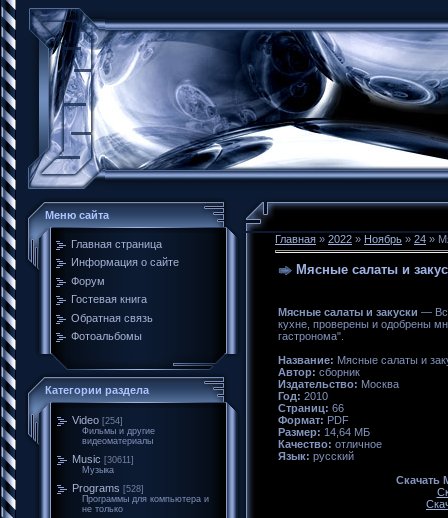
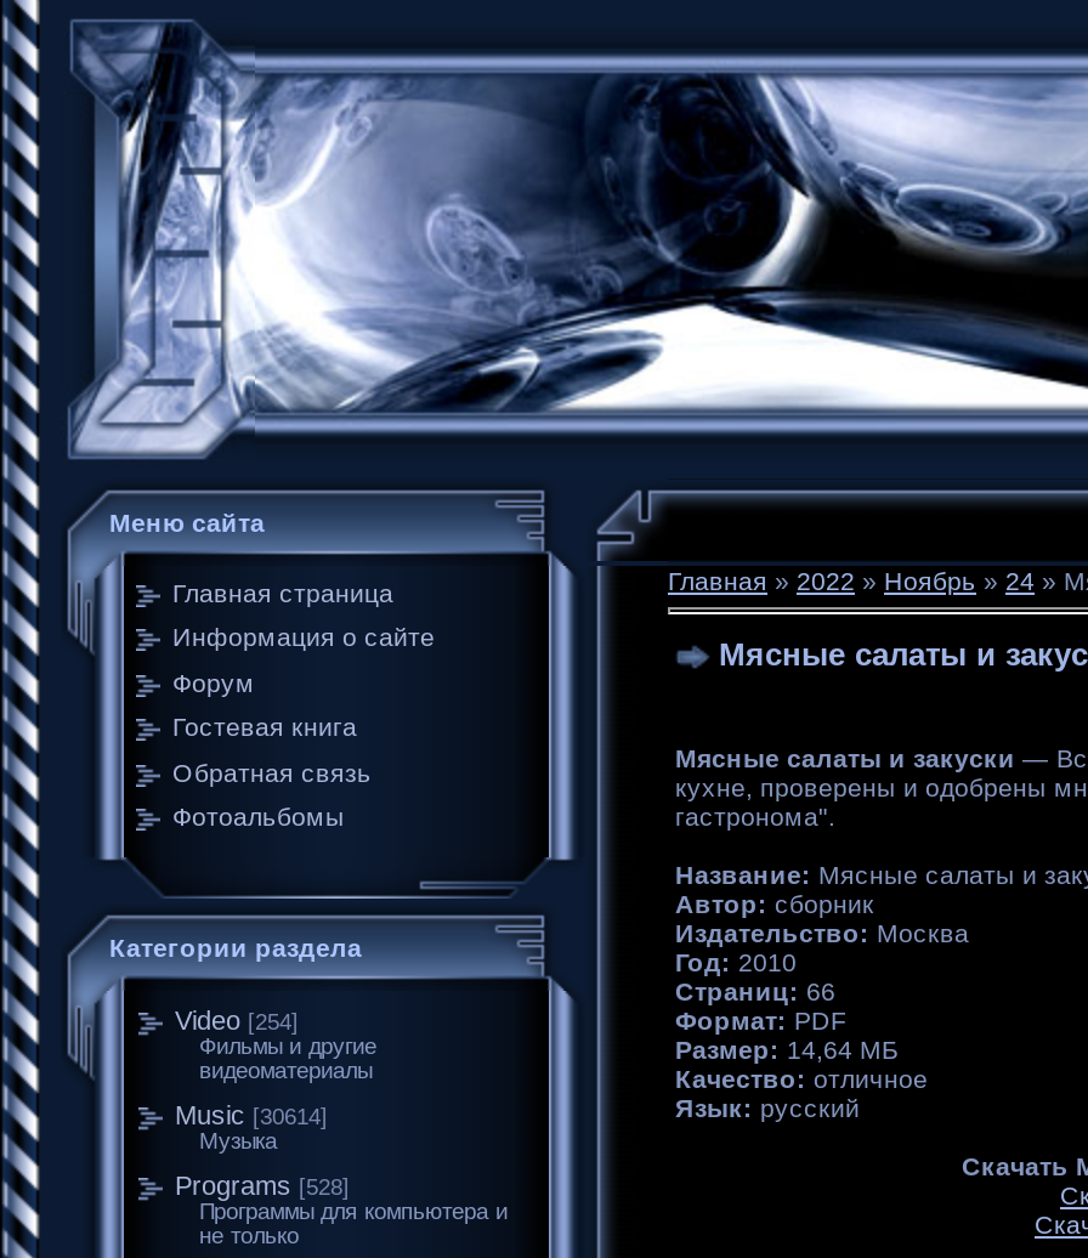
[72,453,134,465] Music [30611] -> [175,1100,328,1129] Music [30614]

